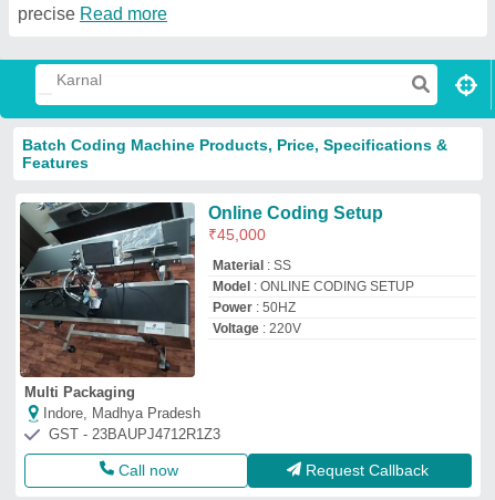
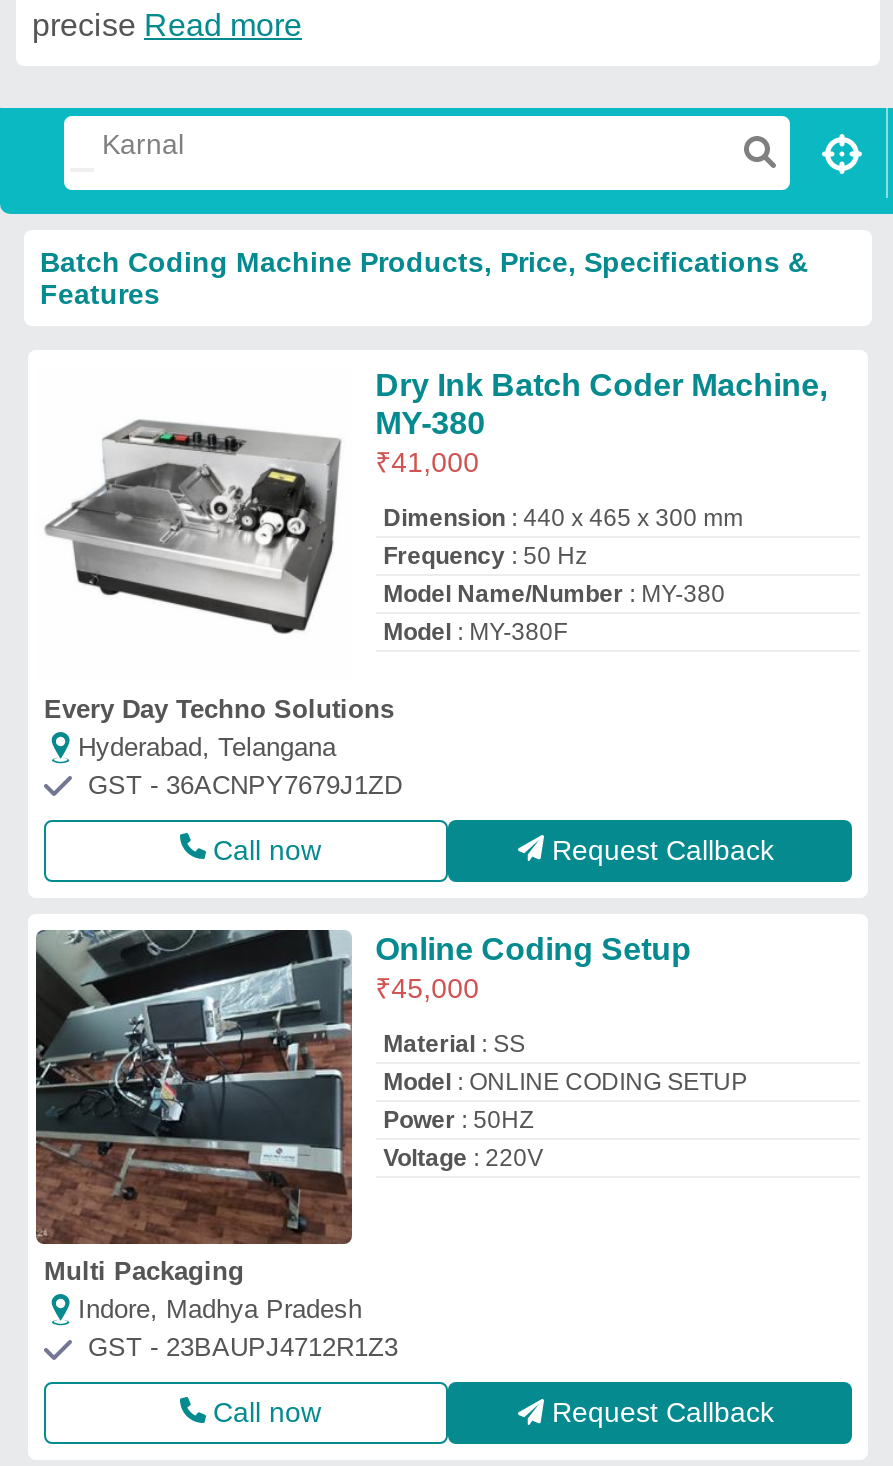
none -> [36,368,827,865] [image] | Dry Ink Batch Coder Machine, | MY-380 | ₹41,000 | Dimension: 440 x 465 x 300 mm | Frequency: 50 Hz | Model Name/Number: MY-380 | Model: MY-380F | Every Day Techno Solutions | Hyderabad, Telangana | GST - 36ACNPY7679J1ZD | Call now | Request Callback

